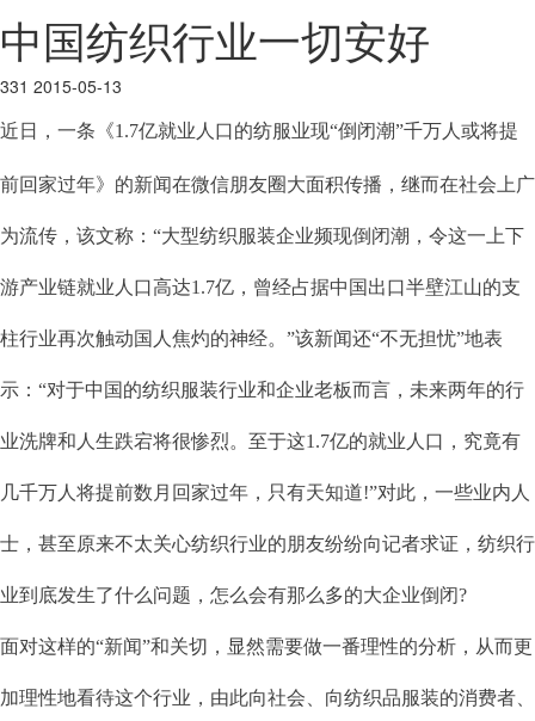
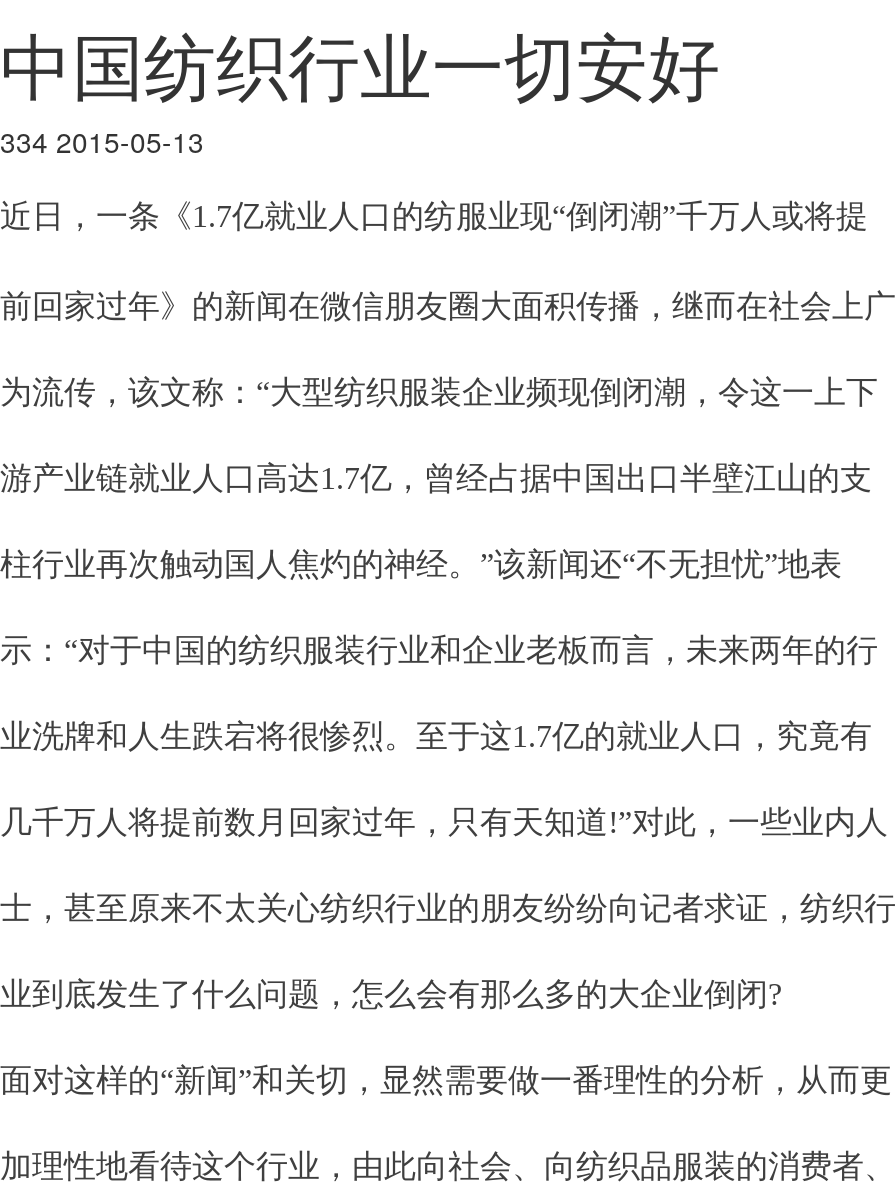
[0,74,122,98] 331 2015-05-13 -> [0,122,204,162] 334 2015-05-13

